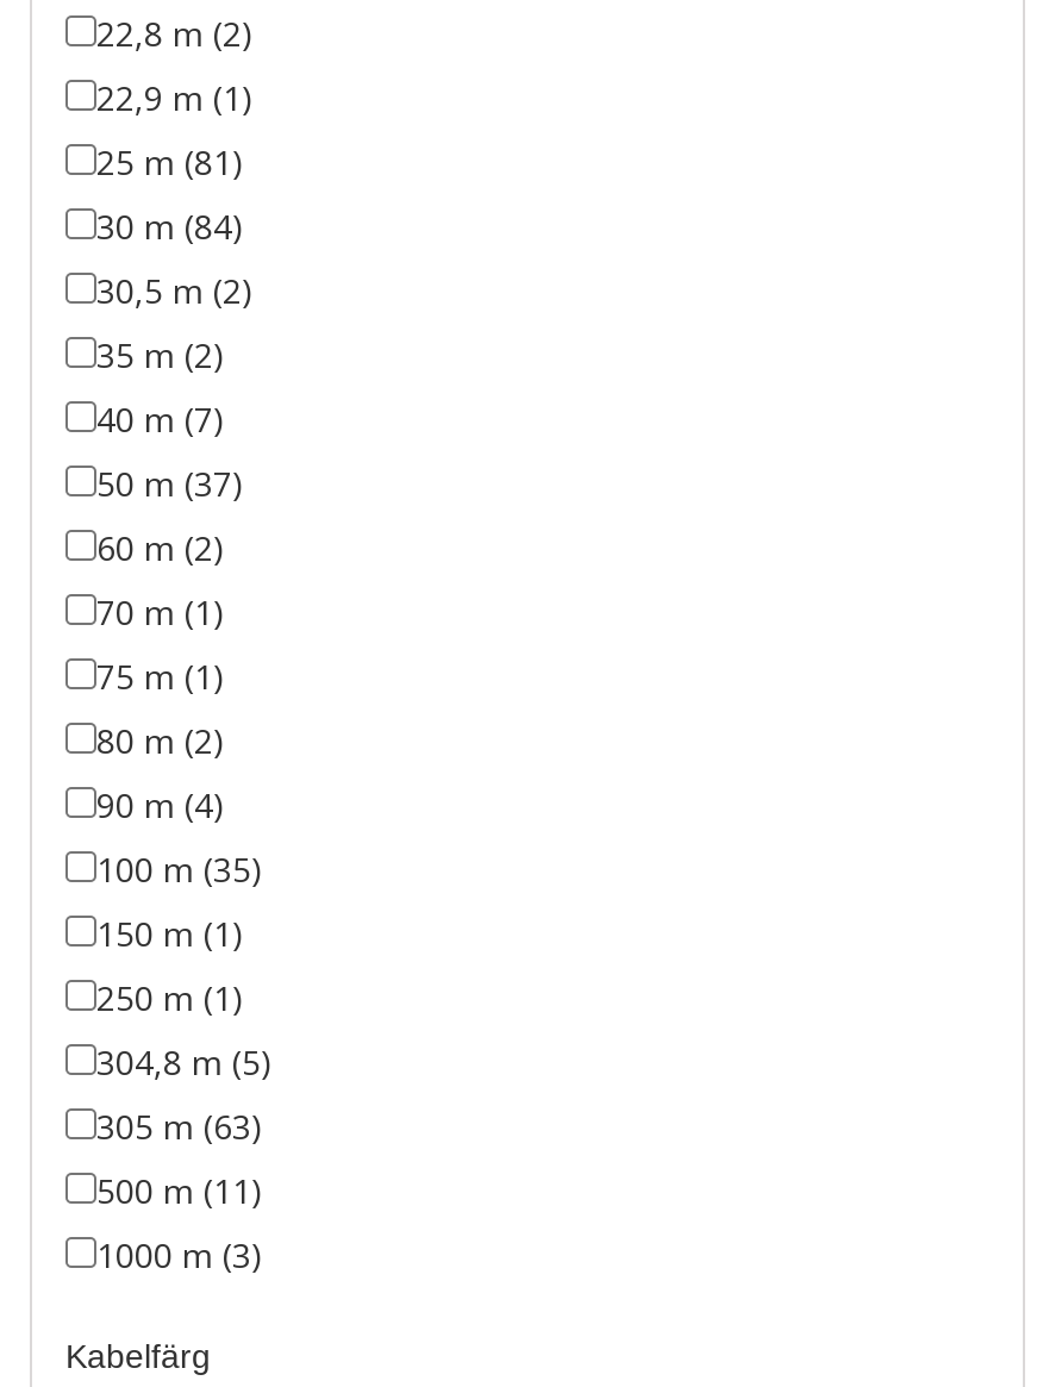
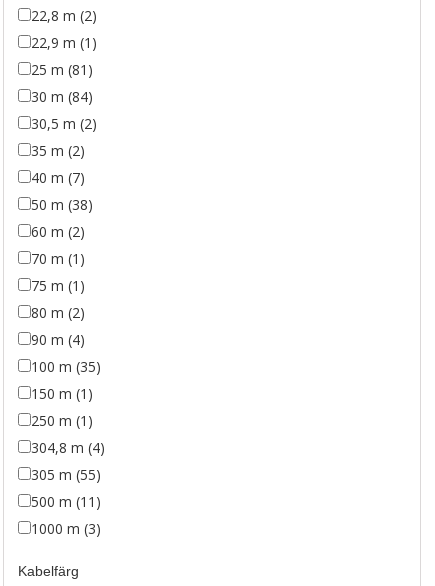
[96,461,244,506] 50 m (37) -> [31,195,93,214] 50 m (38)
[96,1039,273,1085] 304,8 m (5) -> [31,438,105,457] 304,8 m (4)
[96,1104,263,1149] 305 m (63) -> [31,465,101,484] 305 m (55)

